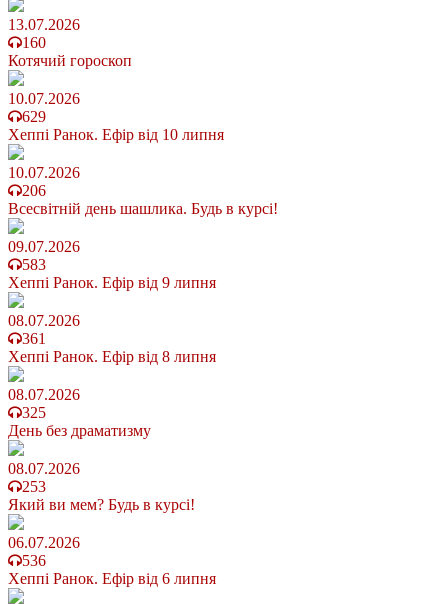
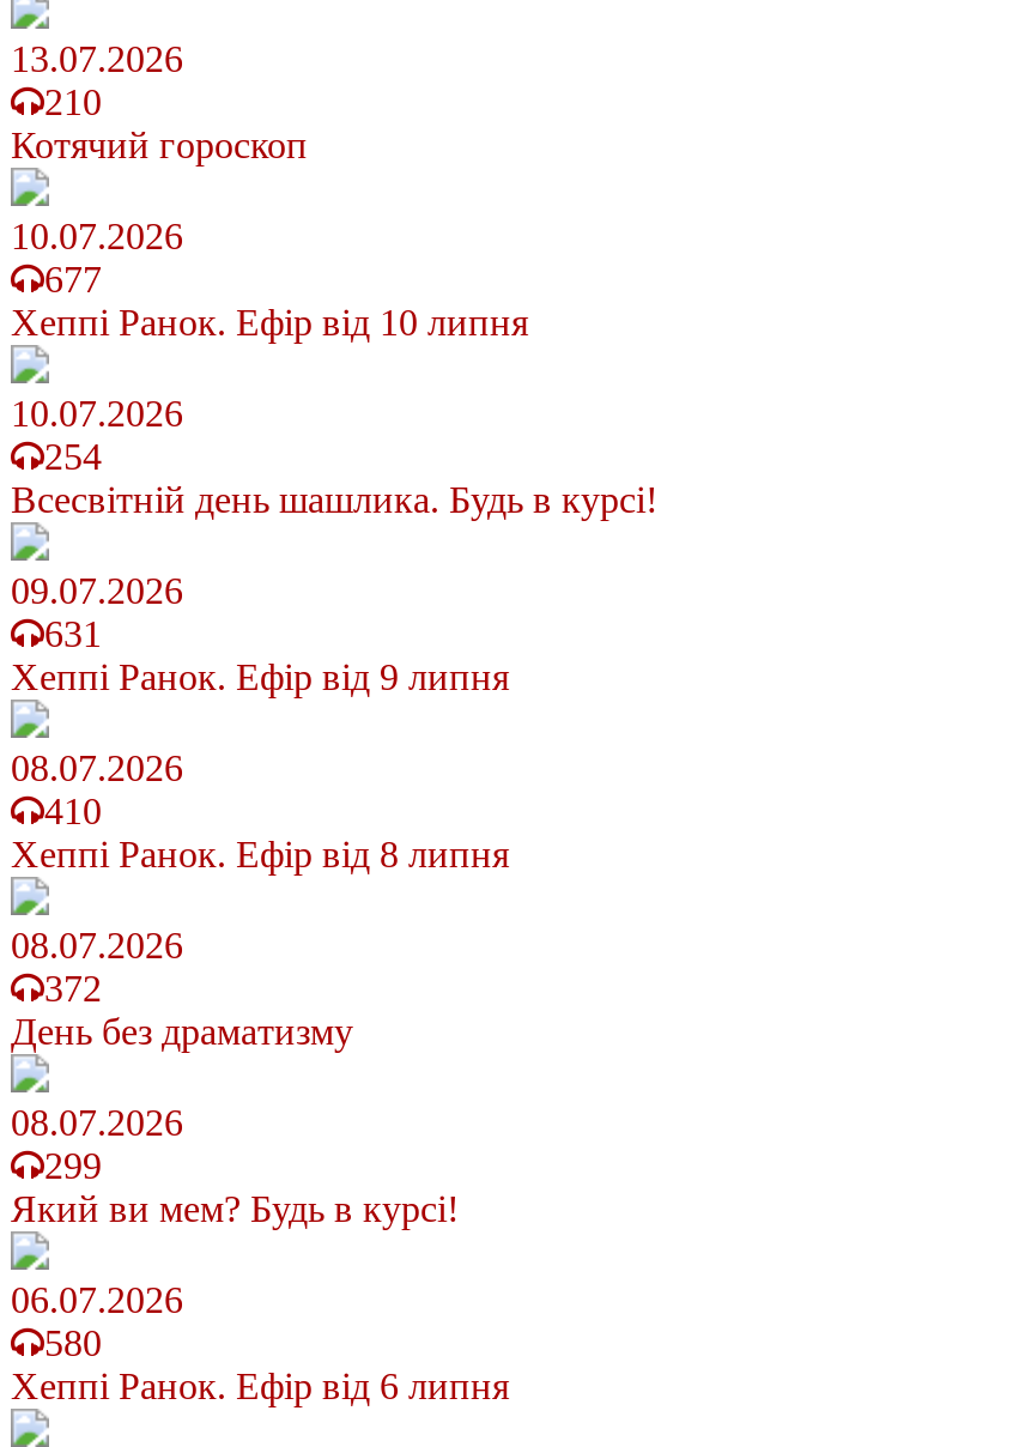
[22,34,46,51] 160 -> [44,81,102,122] 210
[22,108,46,125] 629 -> [44,258,102,299] 677
[22,182,46,199] 206 -> [44,436,102,477] 254
[22,256,46,273] 583 -> [44,613,102,654] 631
[22,330,46,347] 361 -> [44,790,102,831] 410
[22,404,46,421] 325 -> [44,968,102,1008] 372
[22,478,46,495] 253 -> [44,1145,102,1186] 299
[22,552,46,569] 536 -> [44,1322,102,1363] 580

